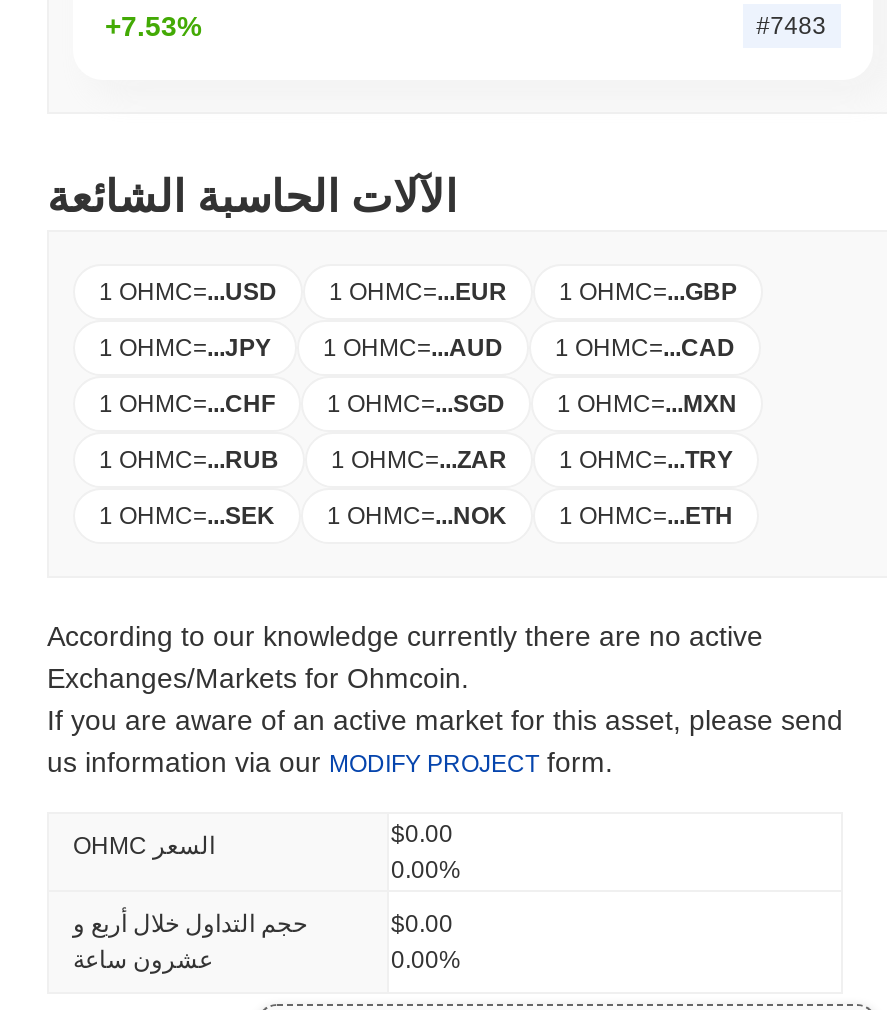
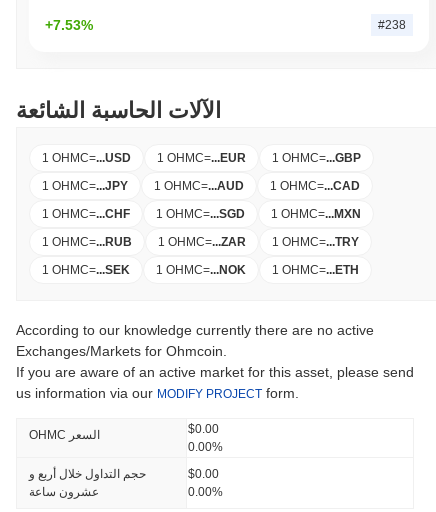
[756,11,826,39] #7483 -> [378,18,406,32] #238

